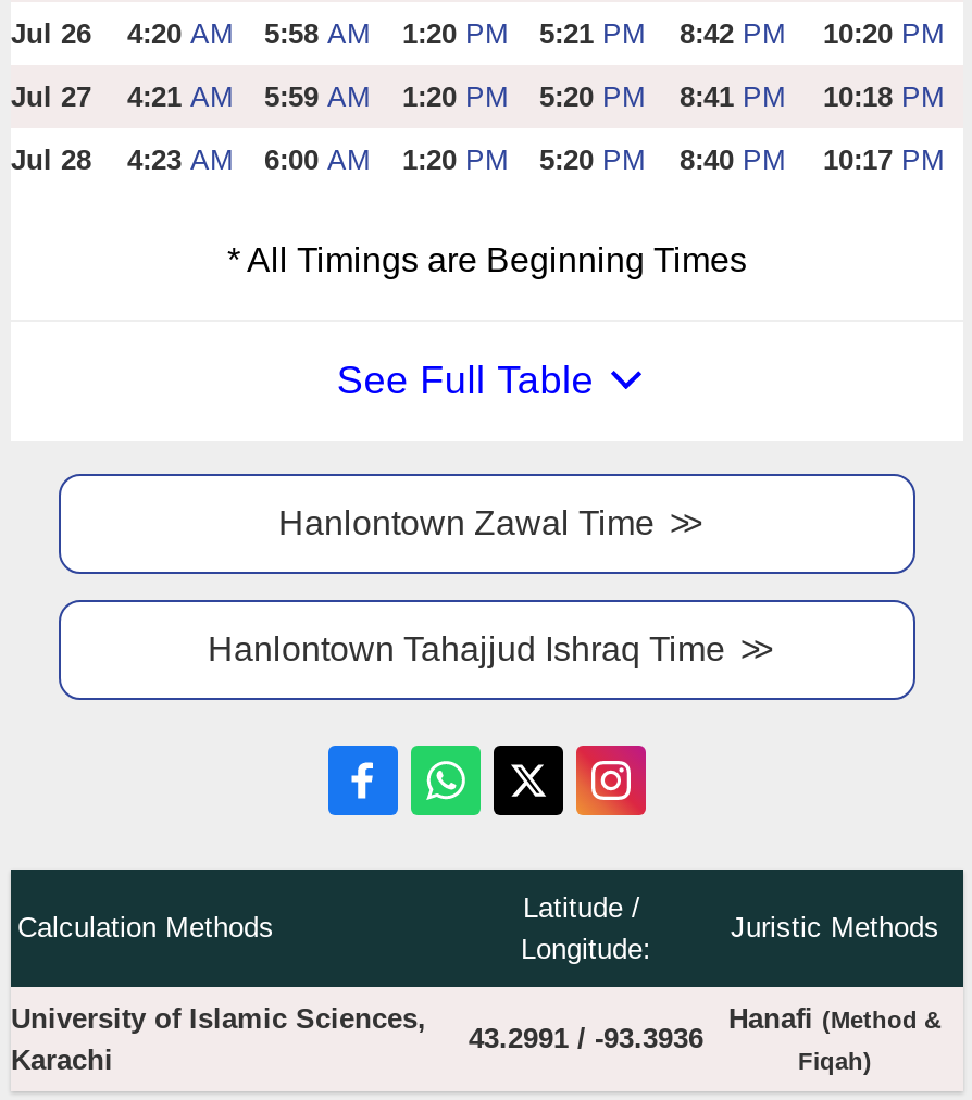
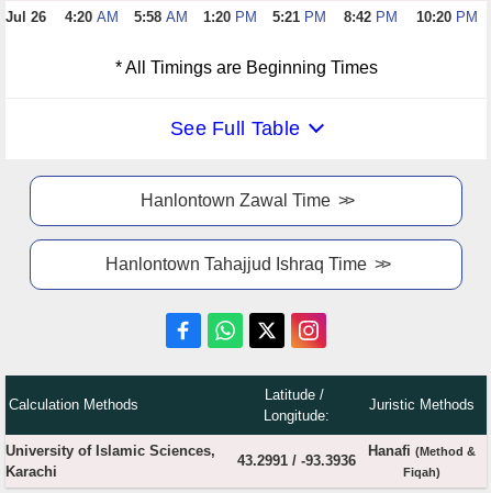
[11,80,945,176] Jul 27 | 4:21 AM | 5:59 AM | 1:20 PM | 5:20 PM | 8:41 PM | 10:18 PM | Jul 28 | 4:23 AM | 6:00 AM | 1:20 PM | 5:20 PM | 8:40 PM | 10:17 PM -> none

